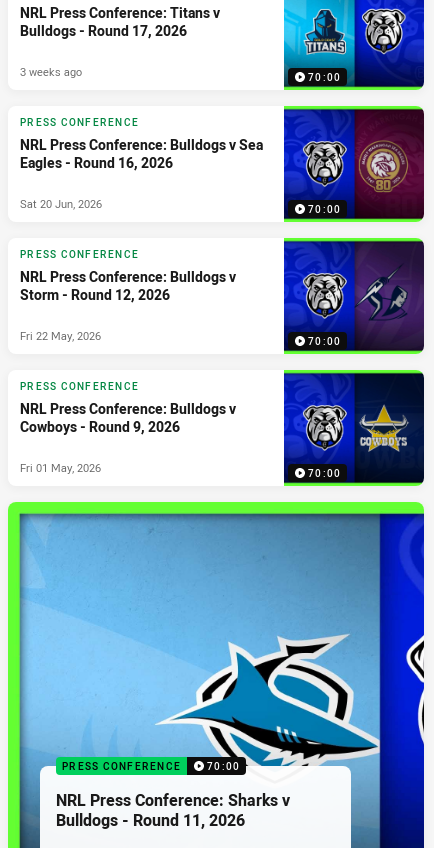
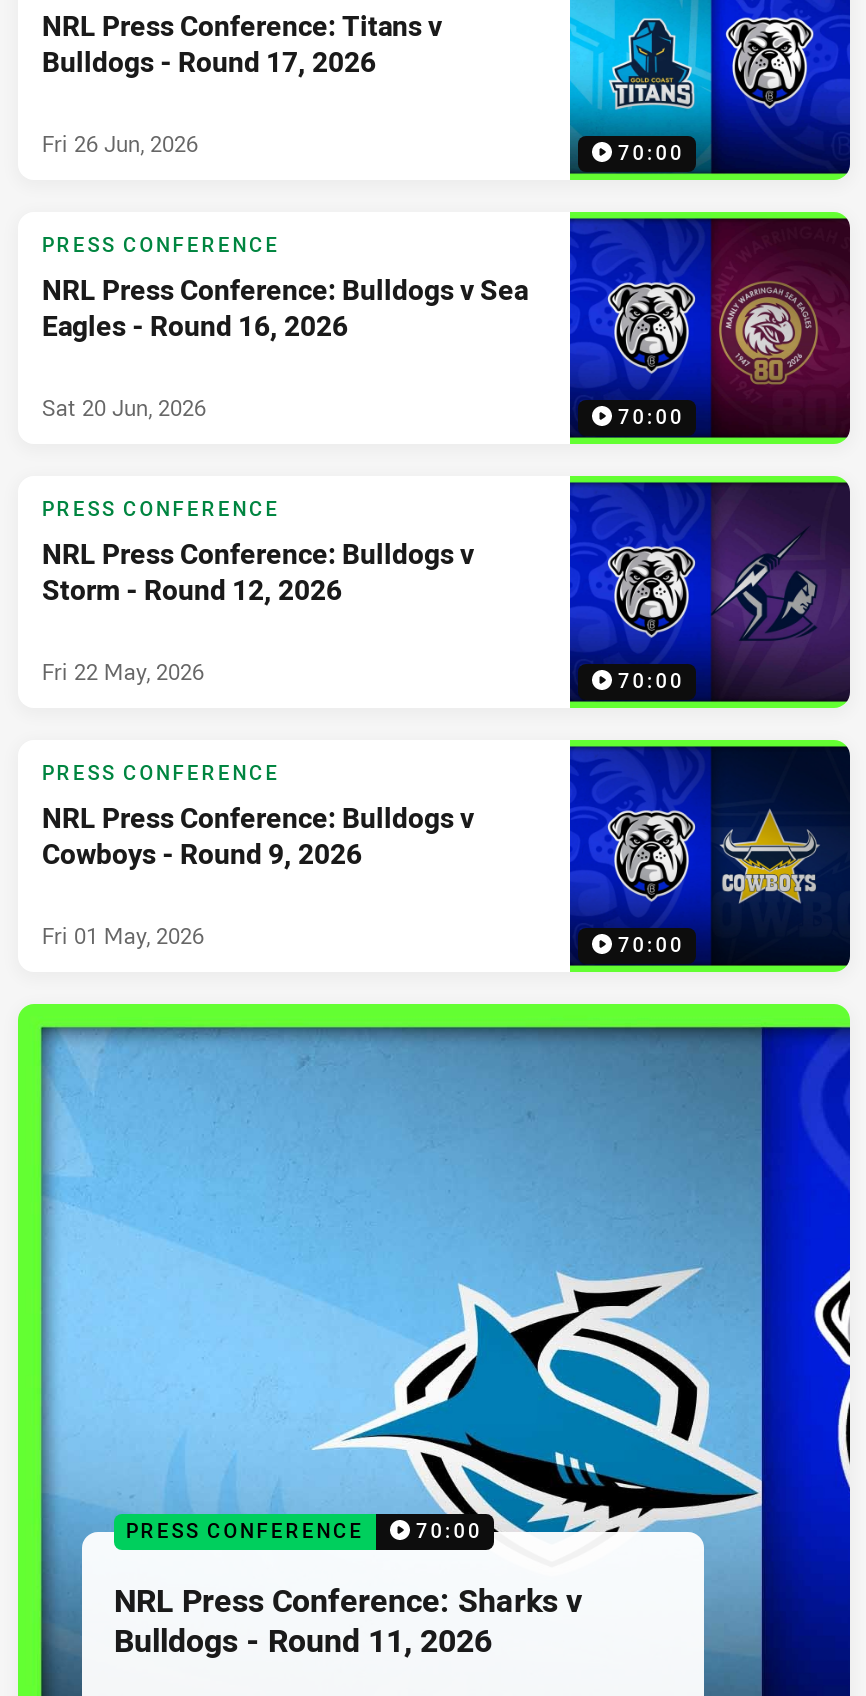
[20,64,82,79] 3 weeks ago -> [42,128,198,158] Fri 26 Jun, 2026

